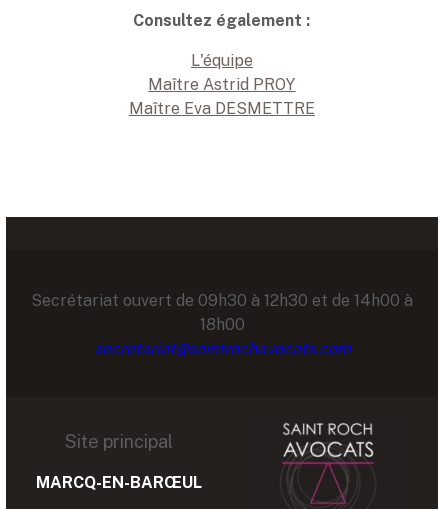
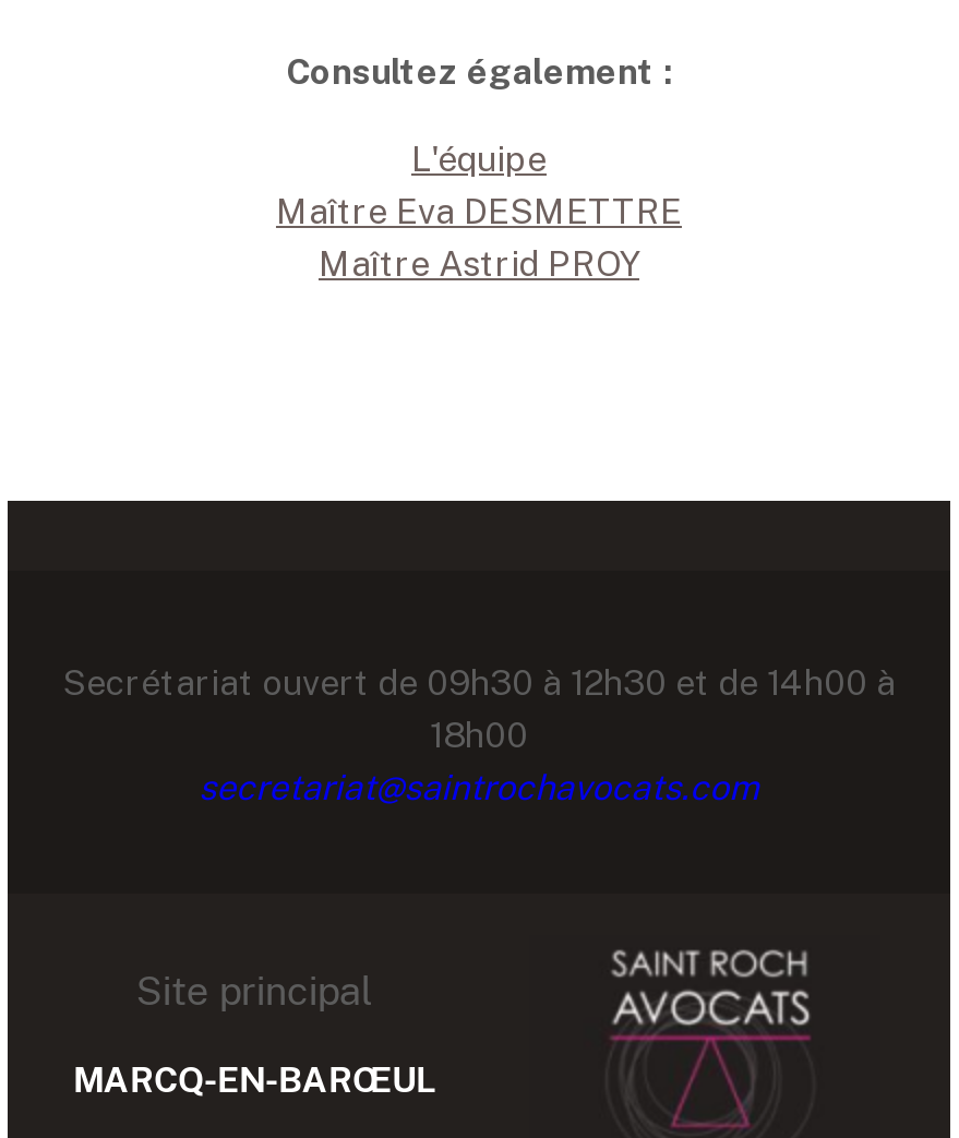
moved [148,75,295,94] -> [319,244,639,285]: Maître Astrid PROY
moved [129,99,315,118] -> [276,191,682,233]: Maître Eva DESMETTRE

